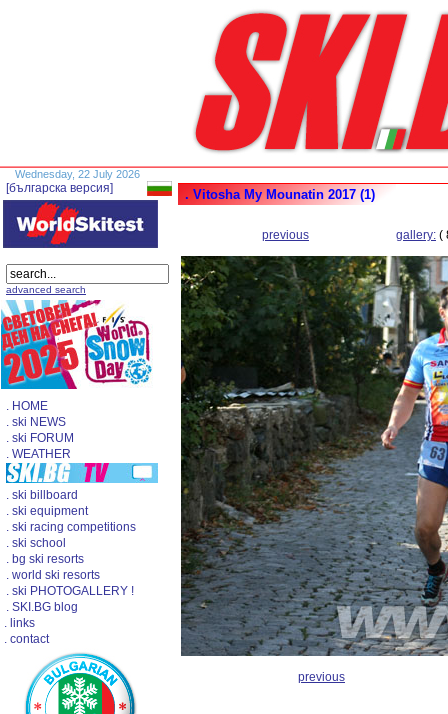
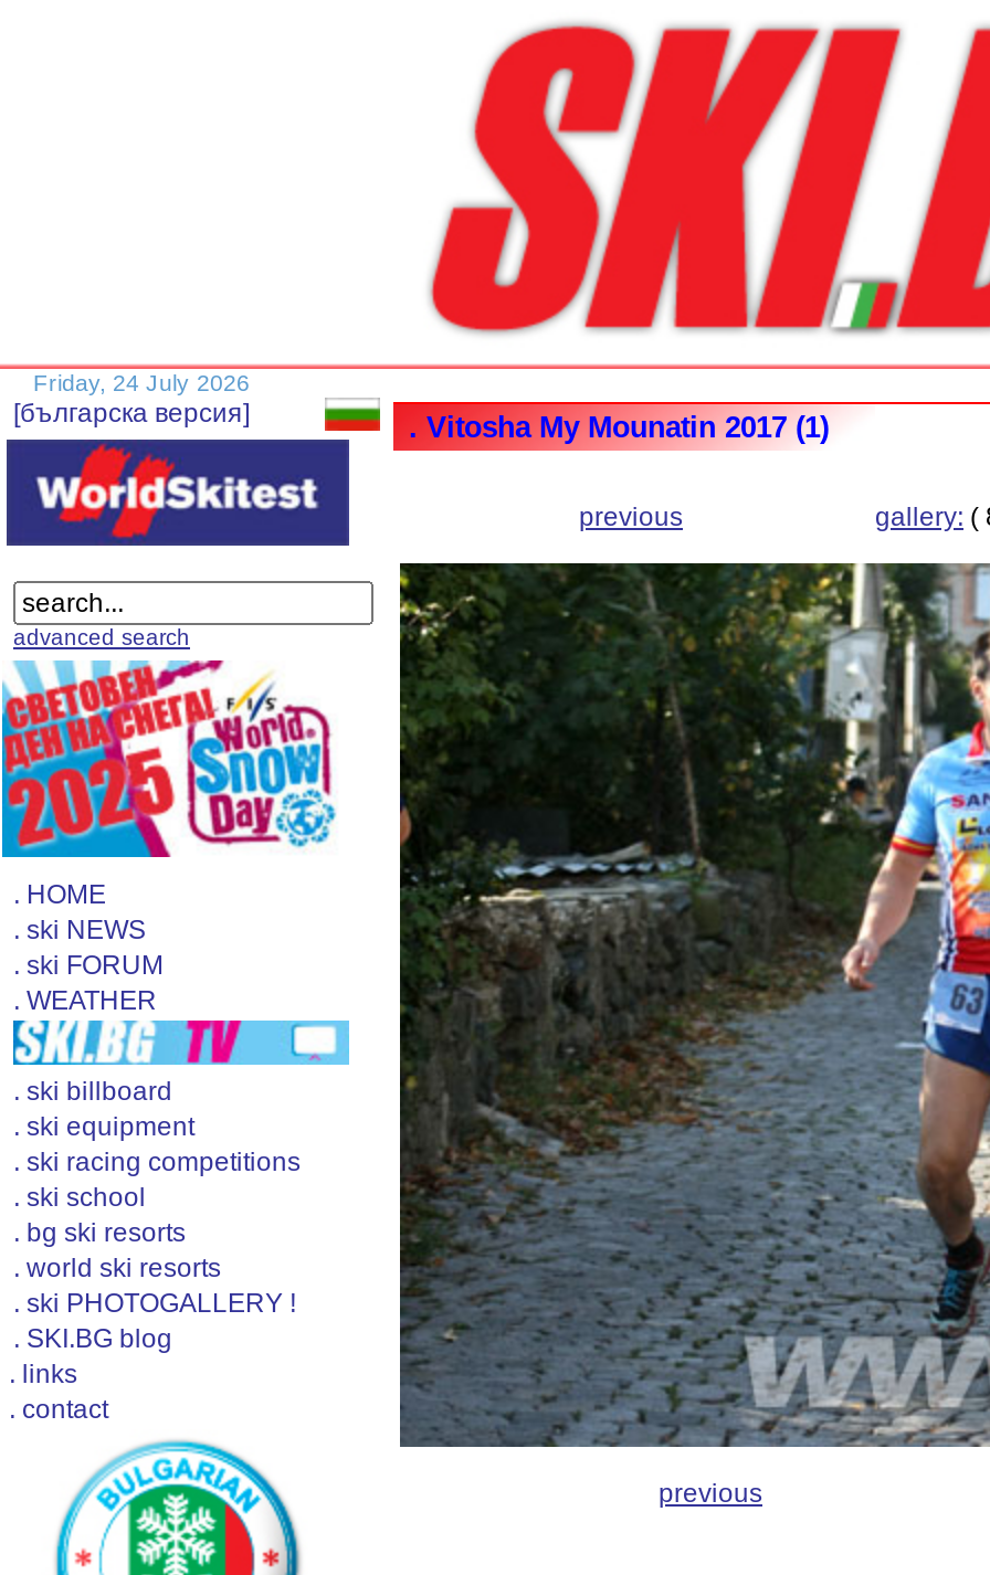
[0,168,140,180] Wednesday, 22 July 2026 -> [0,369,250,395] Friday, 24 July 2026

